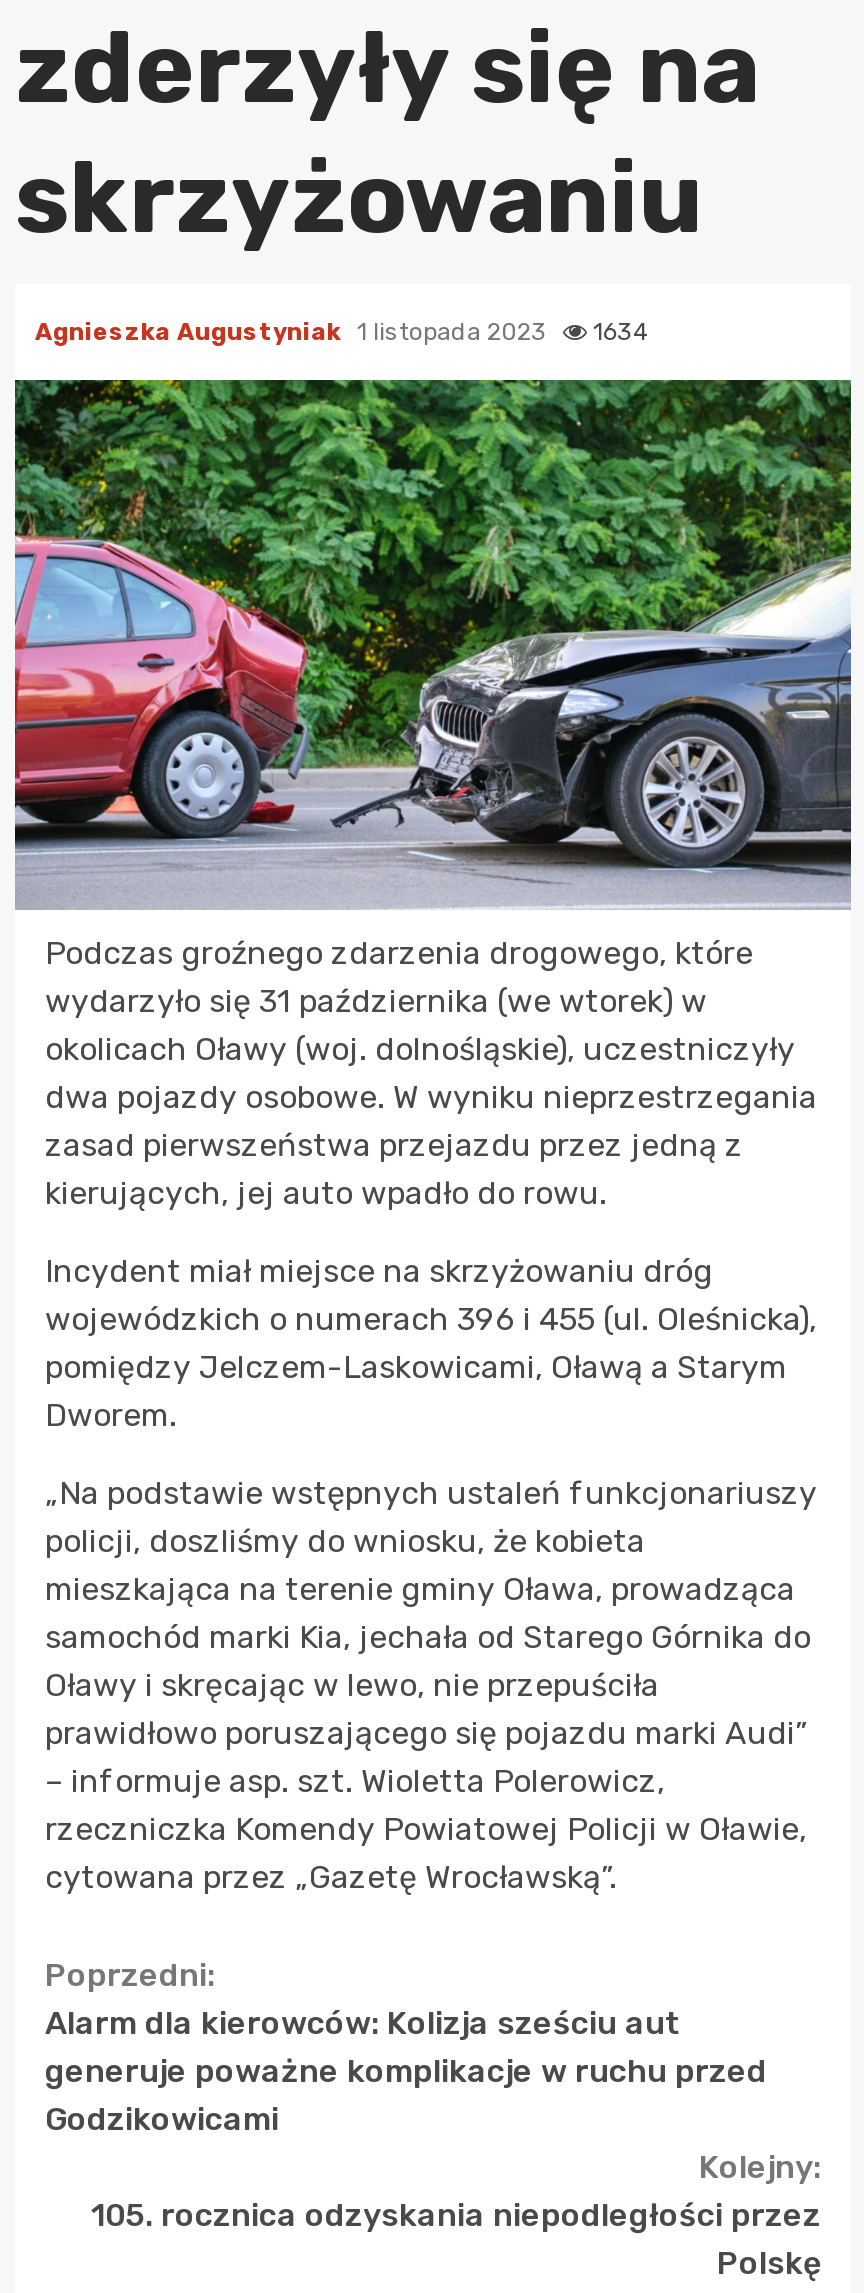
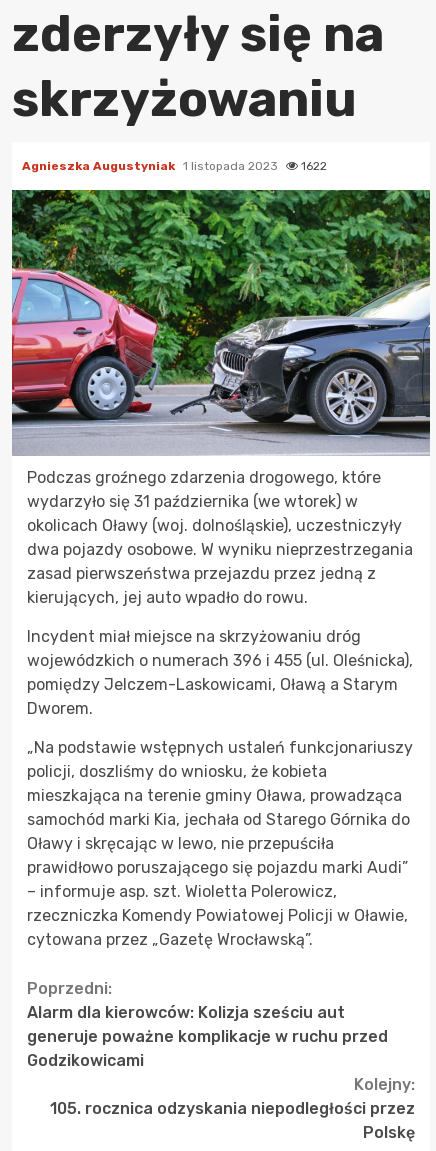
[35,318,649,346] Agnieszka Augustyniak 1 listopada 2023 1634 -> [22,159,327,173] Agnieszka Augustyniak 1 listopada 2023 1622

